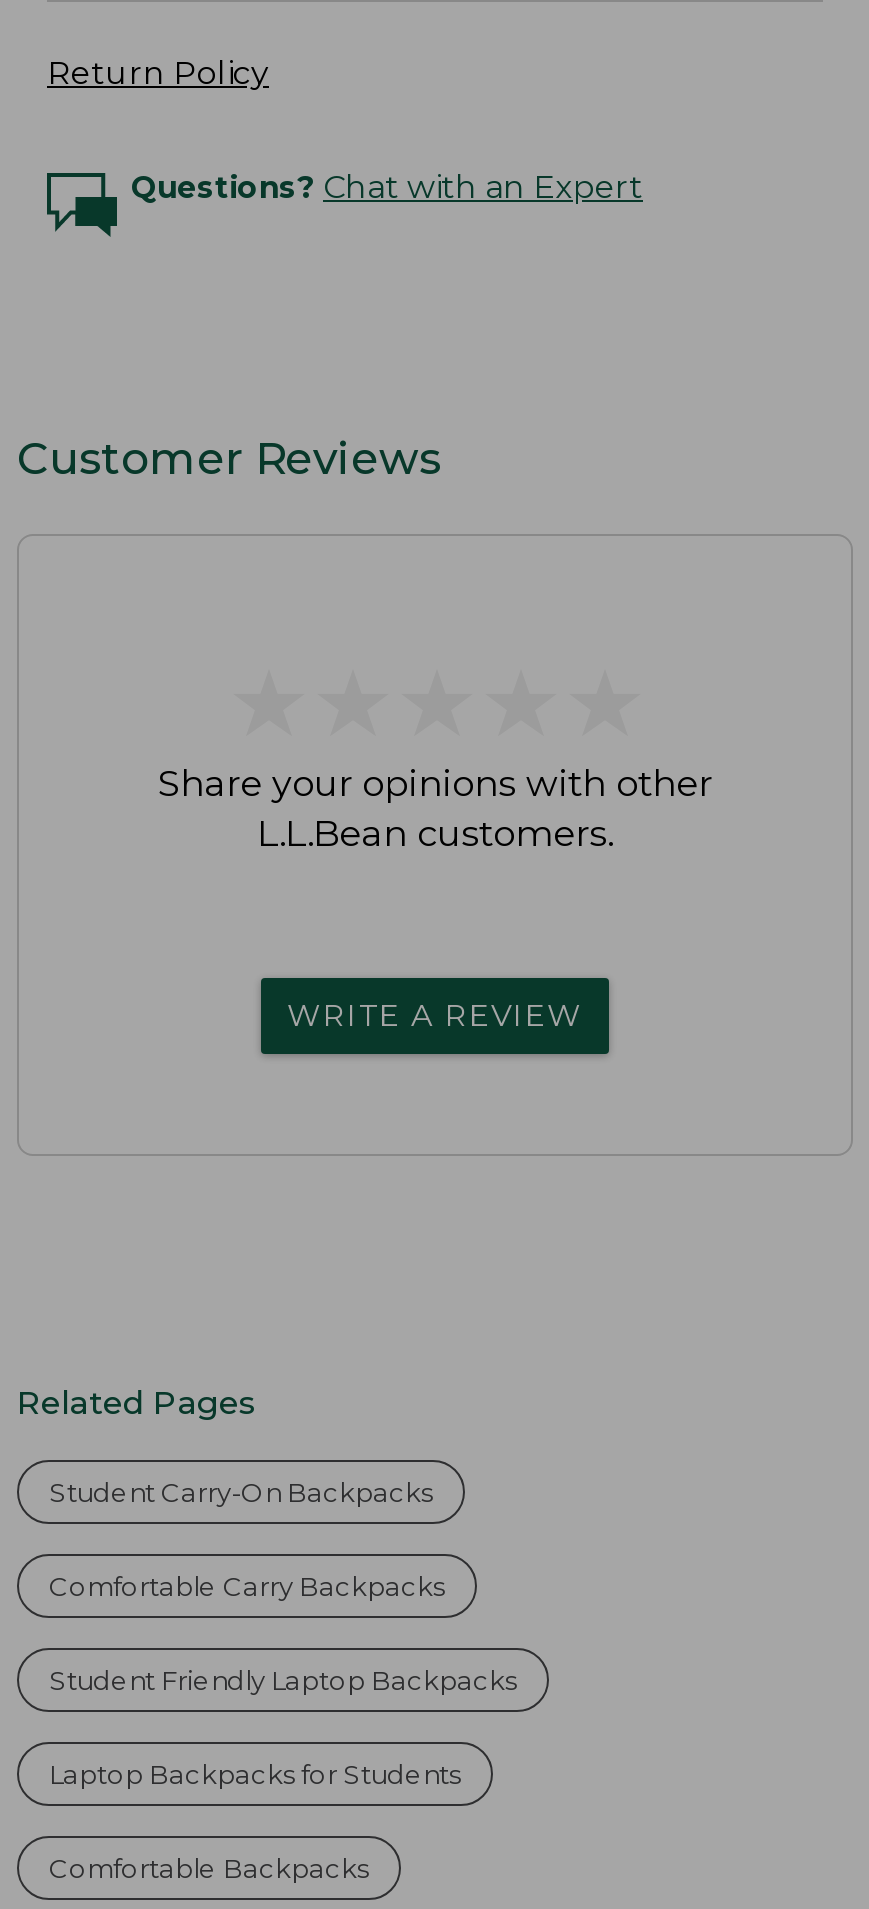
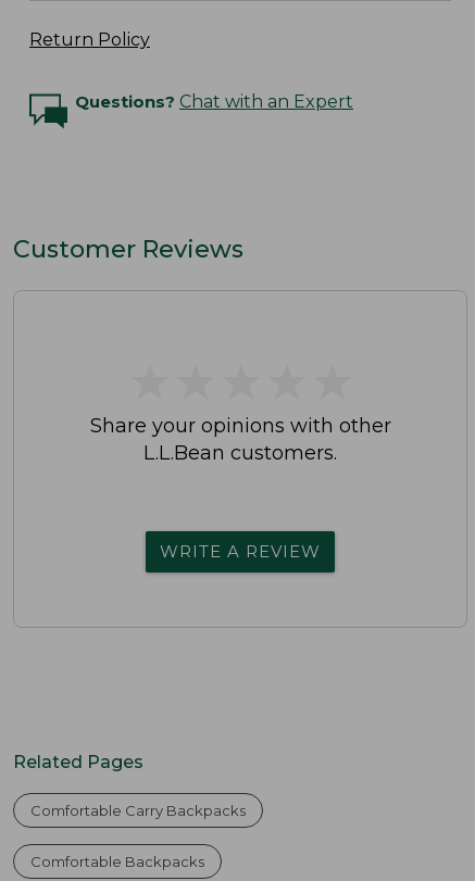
[49,1476,433,1508] Student Carry-On Backpacks -> none
[49,1664,517,1790] Student Friendly Laptop Backpacks | Laptop Backpacks for Students -> none

